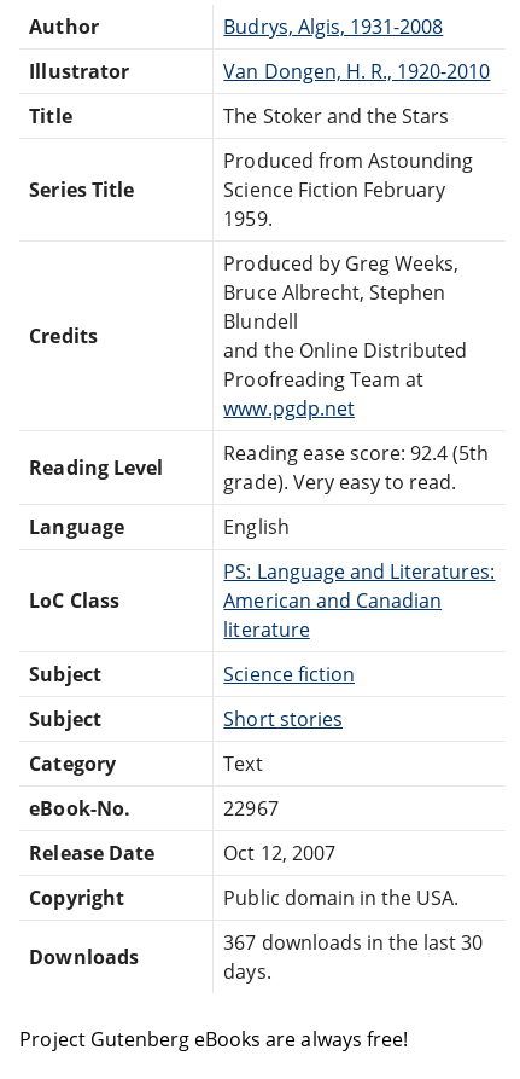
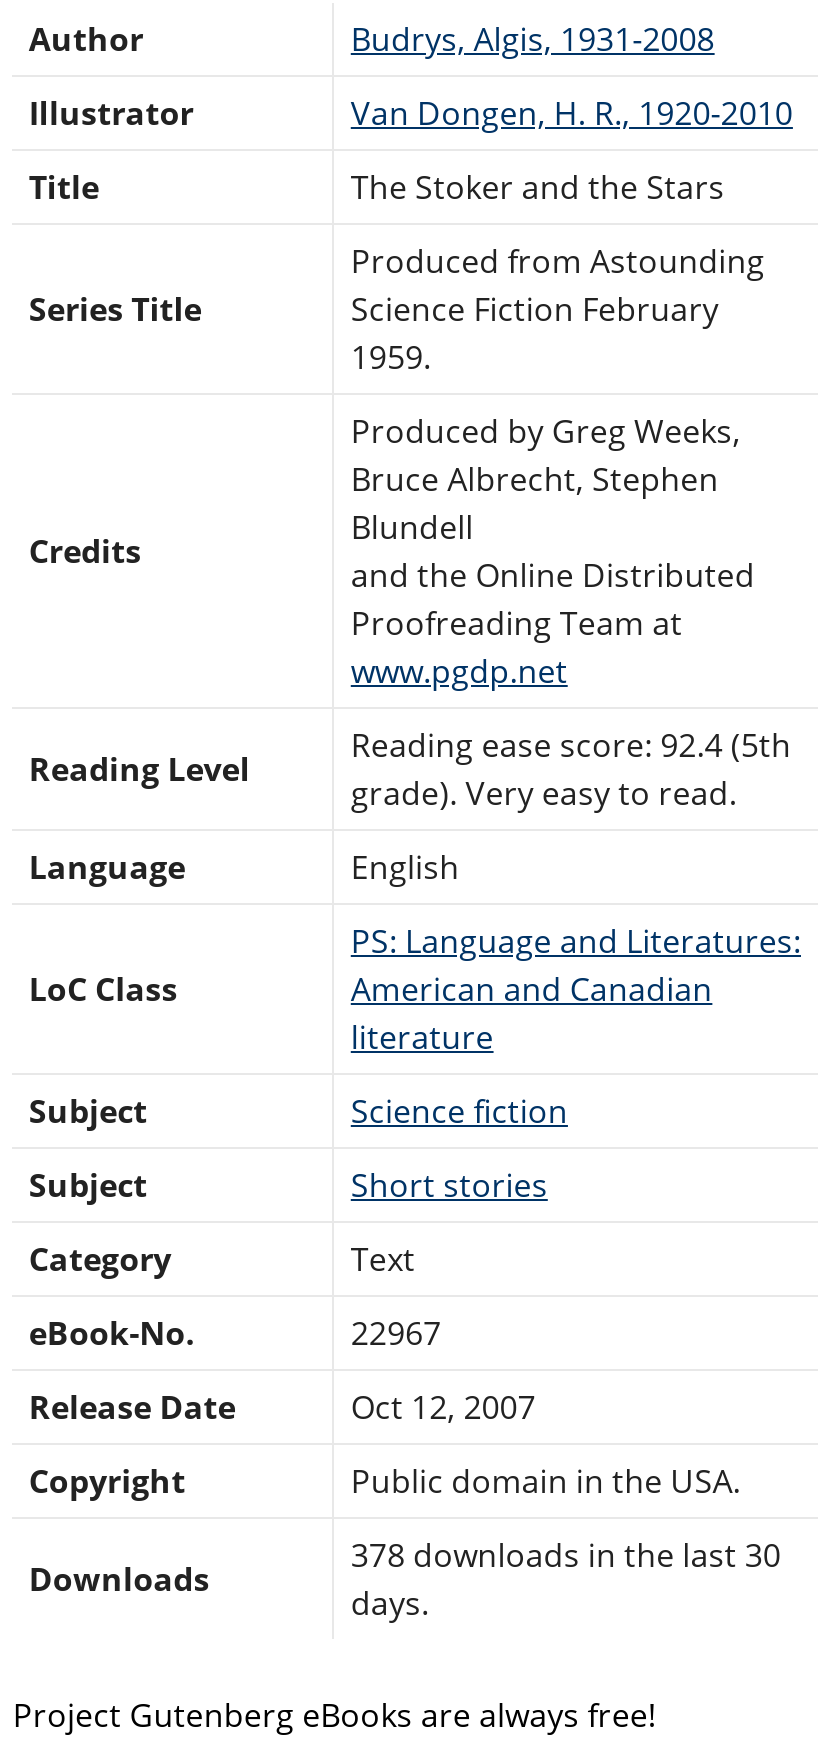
[224,929,483,955] 367 downloads in the last 30 -> [351,1532,781,1576] 378 downloads in the last 30

